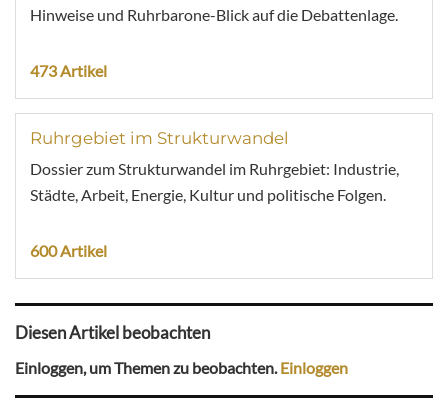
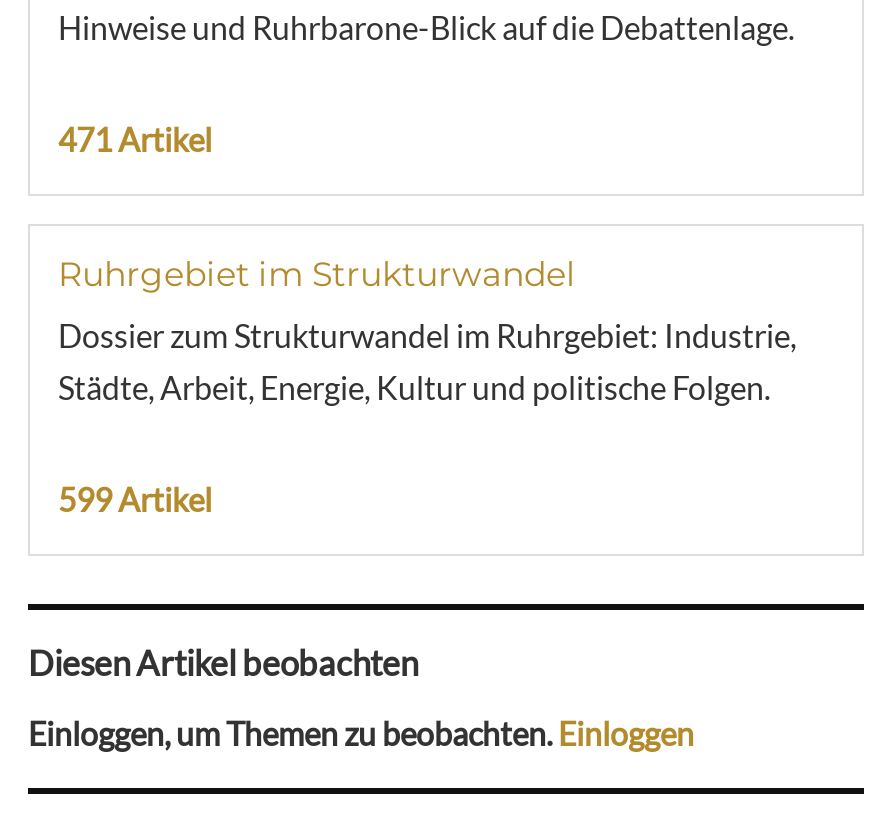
[30,61,107,80] 473 Artikel -> [58,121,212,159] 471 Artikel
[30,241,107,260] 600 Artikel -> [58,481,212,519] 599 Artikel

